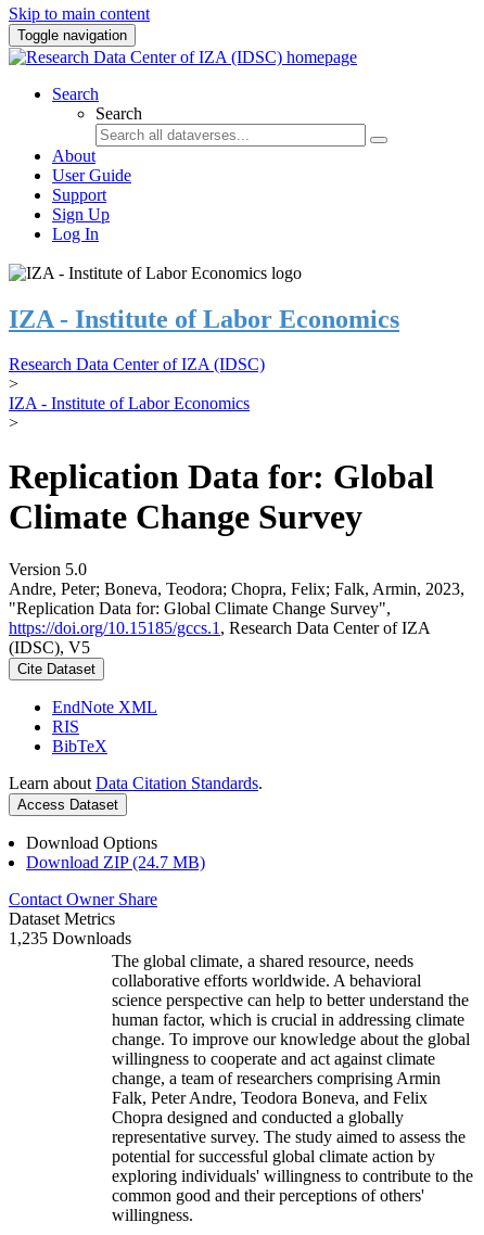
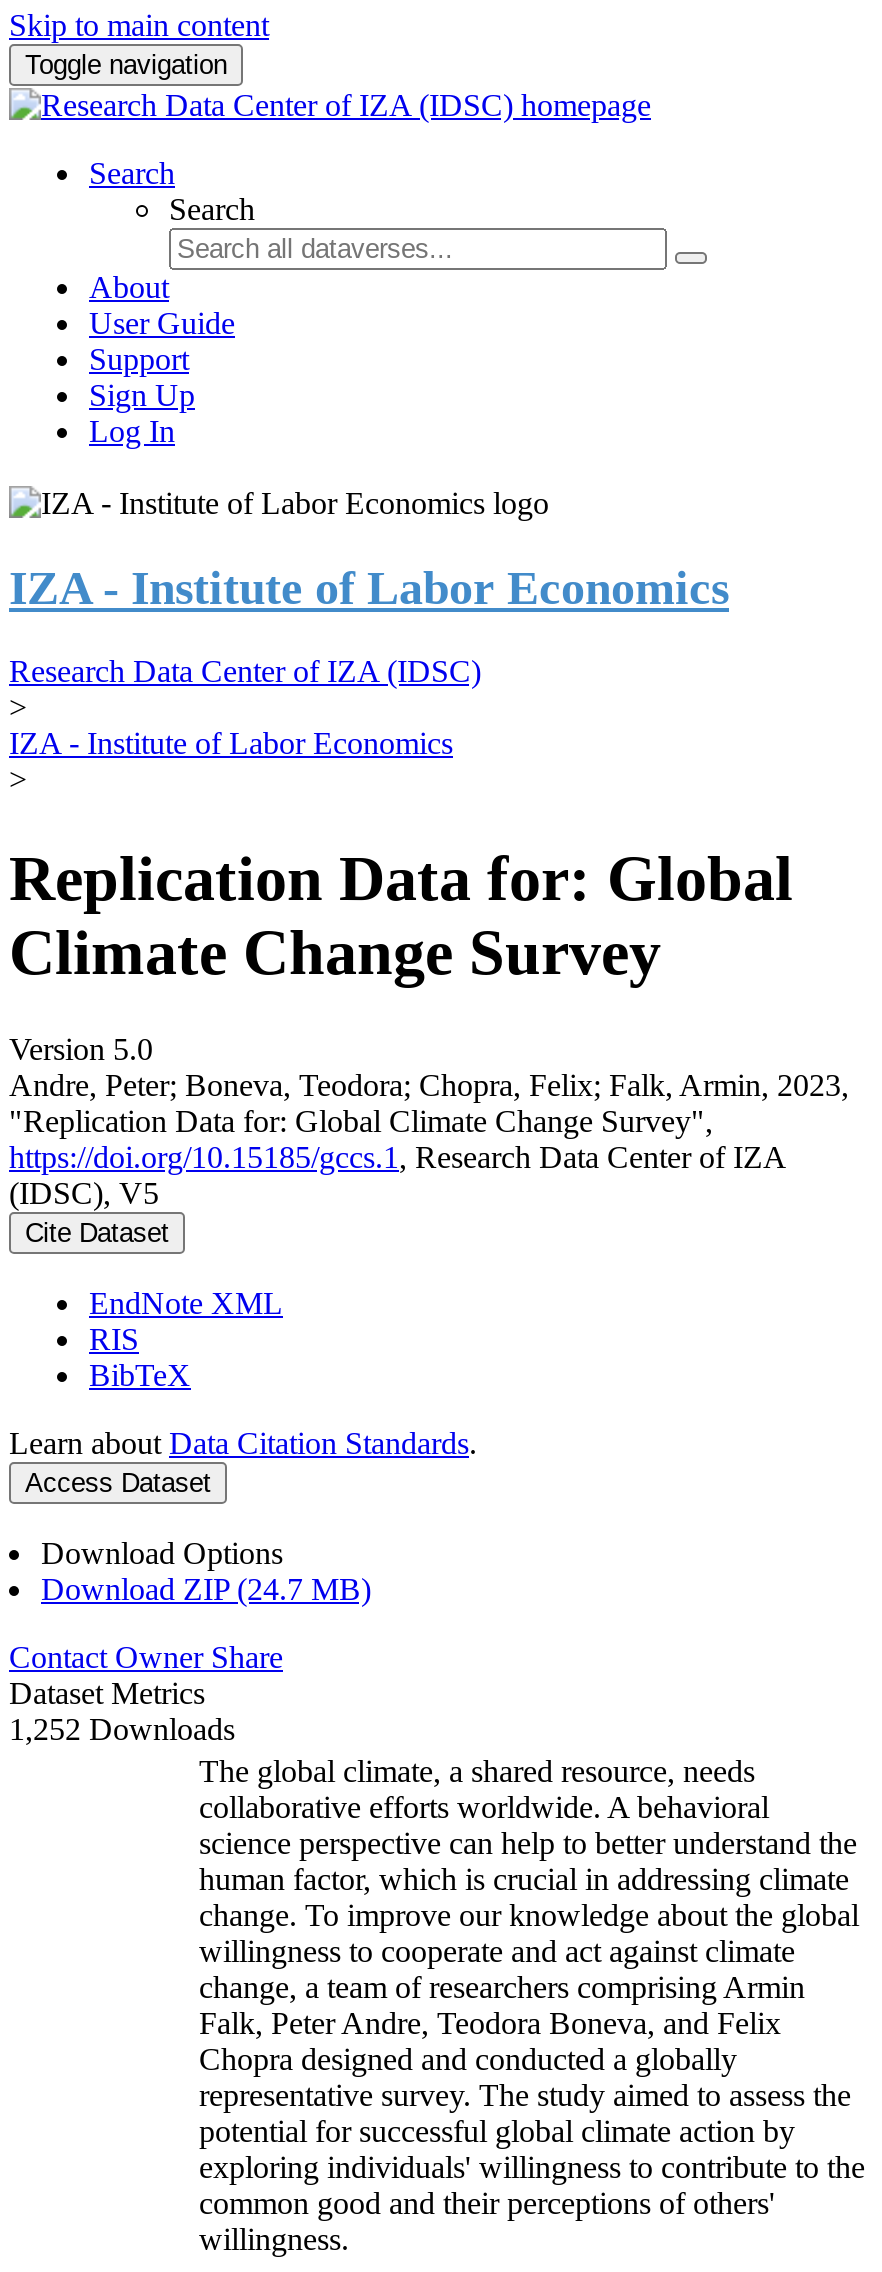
[9,929,131,948] 1,235 Downloads -> [9,1713,235,1747] 1,252 Downloads

